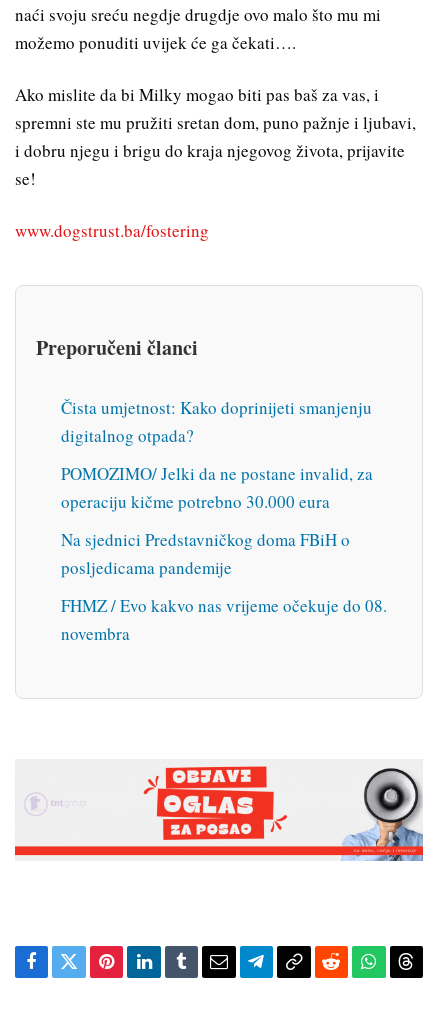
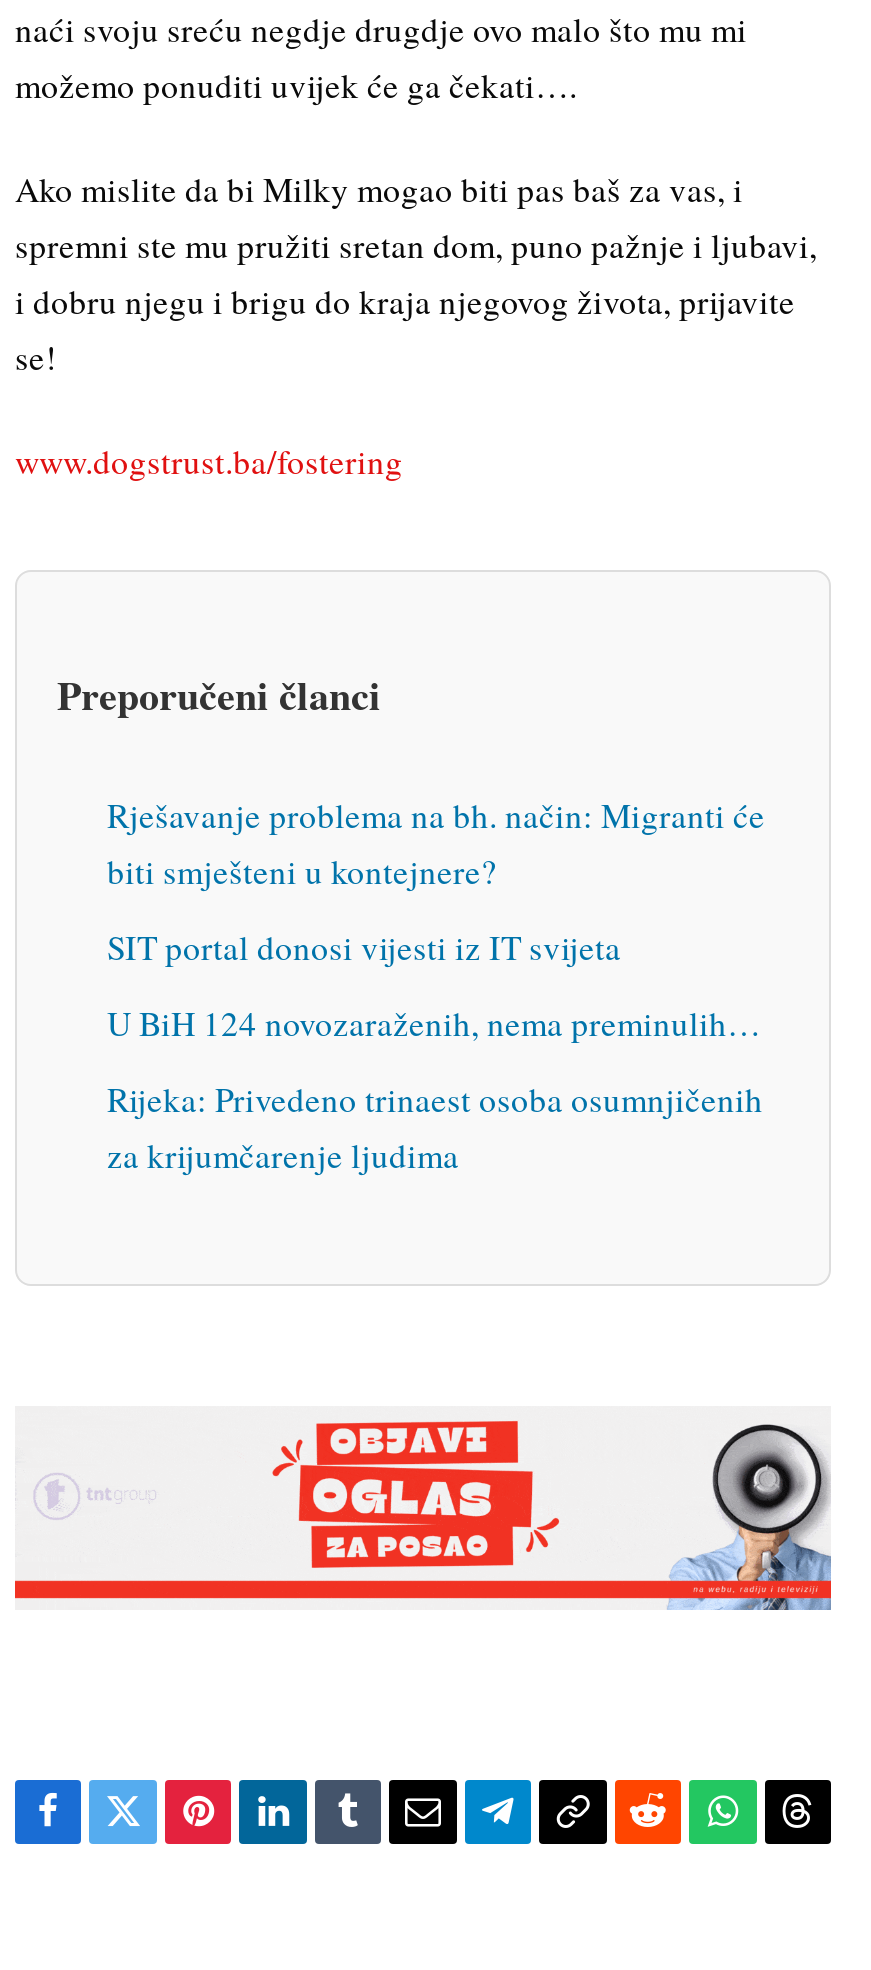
[61,395,372,446] Čista umjetnost: Kako doprinijeti smanjenju | digitalnog otpada? -> [107,791,765,893] Rješavanje problema na bh. način: Migranti će | biti smješteni u kontejnere?
[61,461,373,512] POMOZIMO/ Jelki da ne postane invalid, za | operaciju kičme potrebno 30.000 eura -> [107,923,621,969] SIT portal donosi vijesti iz IT svijeta
[61,527,350,578] Na sjednici Predstavničkog doma FBiH o | posljedicama pandemije -> [107,999,761,1045] U BiH 124 novozaraženih, nema preminulih…
[61,593,387,644] FHMZ / Evo kakvo nas vrijeme očekuje do 08. | novembra -> [107,1075,763,1177] Rijeka: Privedeno trinaest osoba osumnjičenih | za krijumčarenje ljudima

